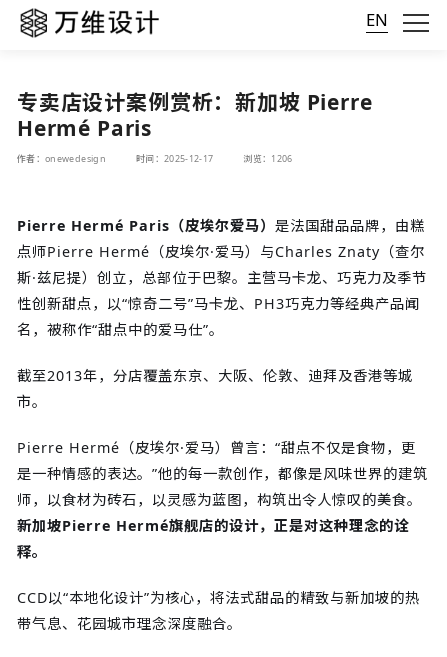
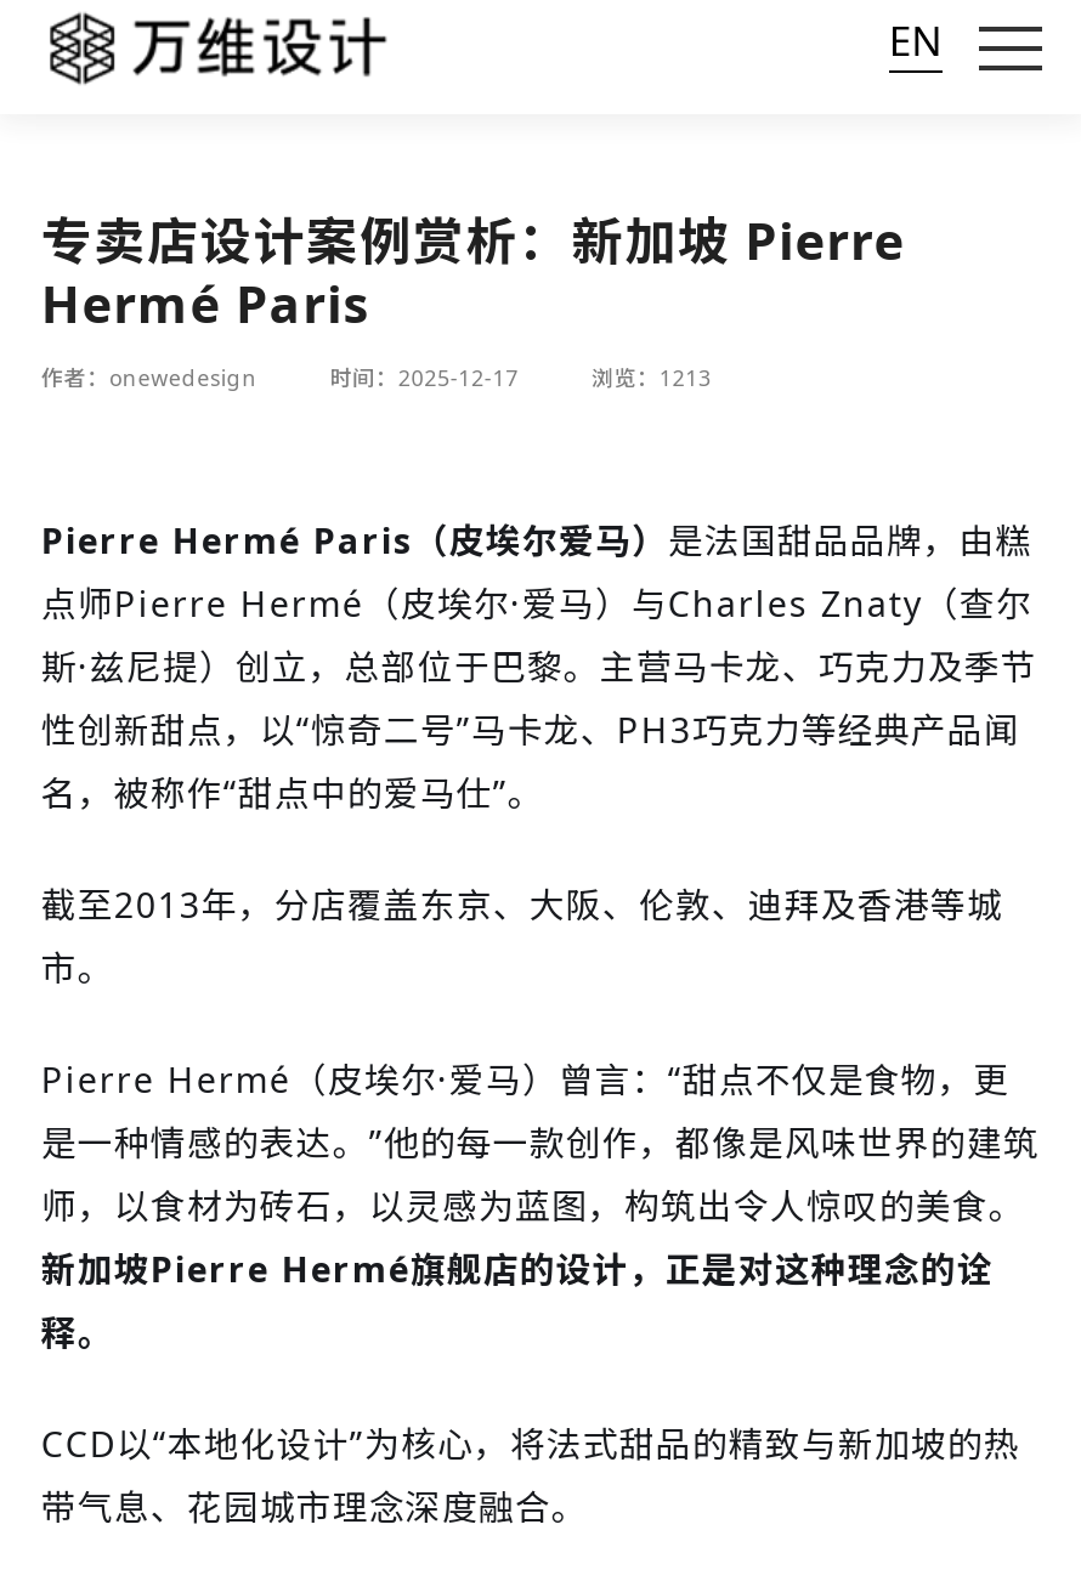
[243,152,293,165] 浏览：1206 -> [591,362,712,393] 浏览：1213

